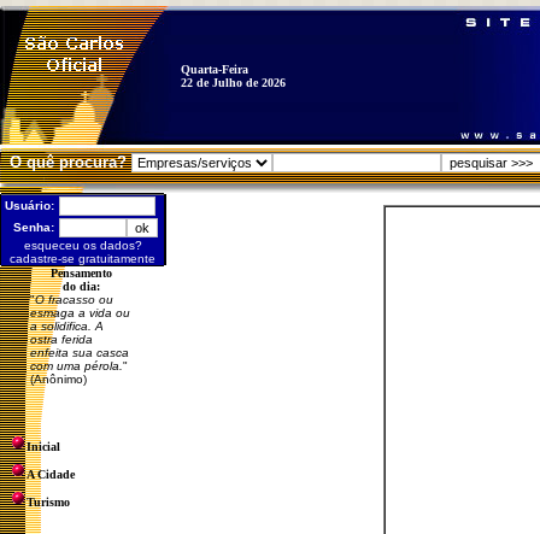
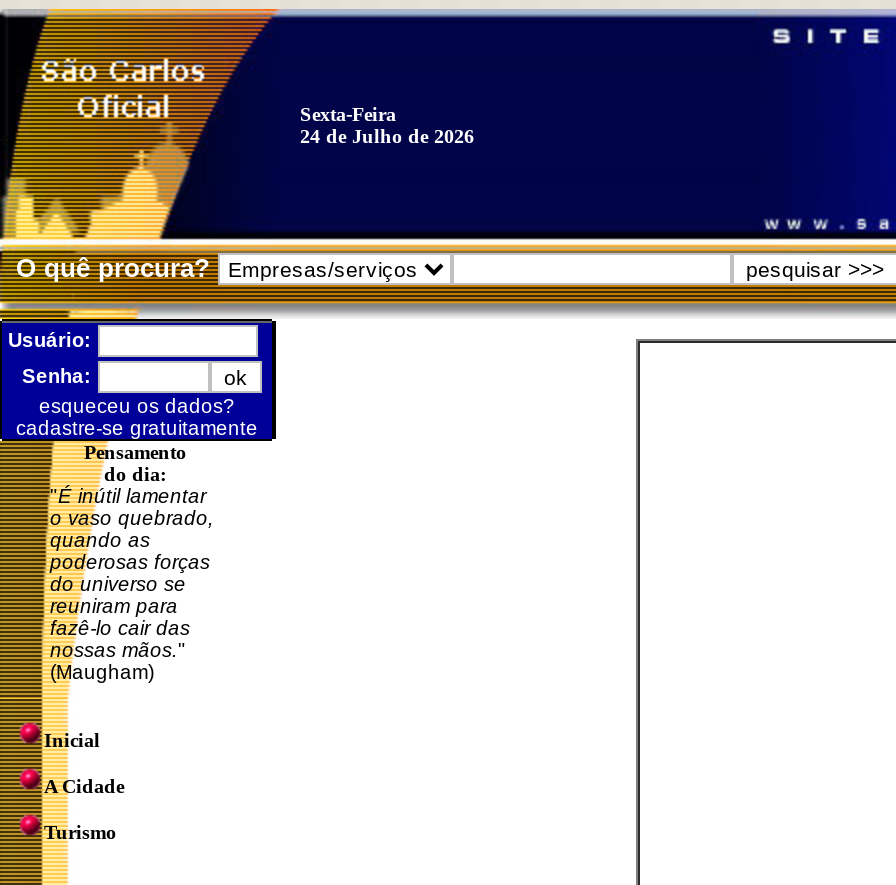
[181,63,286,89] Quarta-Feira | 22 de Julho de 2026 -> [300,103,474,147] Sexta-Feira | 24 de Julho de 2026
[30,293,130,386] "O fracasso ou | esmaga a vida ou | a solidifica. A | ostra ferida | enfeita sua casca | com uma pérola." | (Anônimo) -> [50,485,214,683] "É inútil lamentar | o vaso quebrado, | quando as | poderosas forças | do universo se | reuniram para | fazê-lo cair das | nossas mãos. " | (Maugham)

